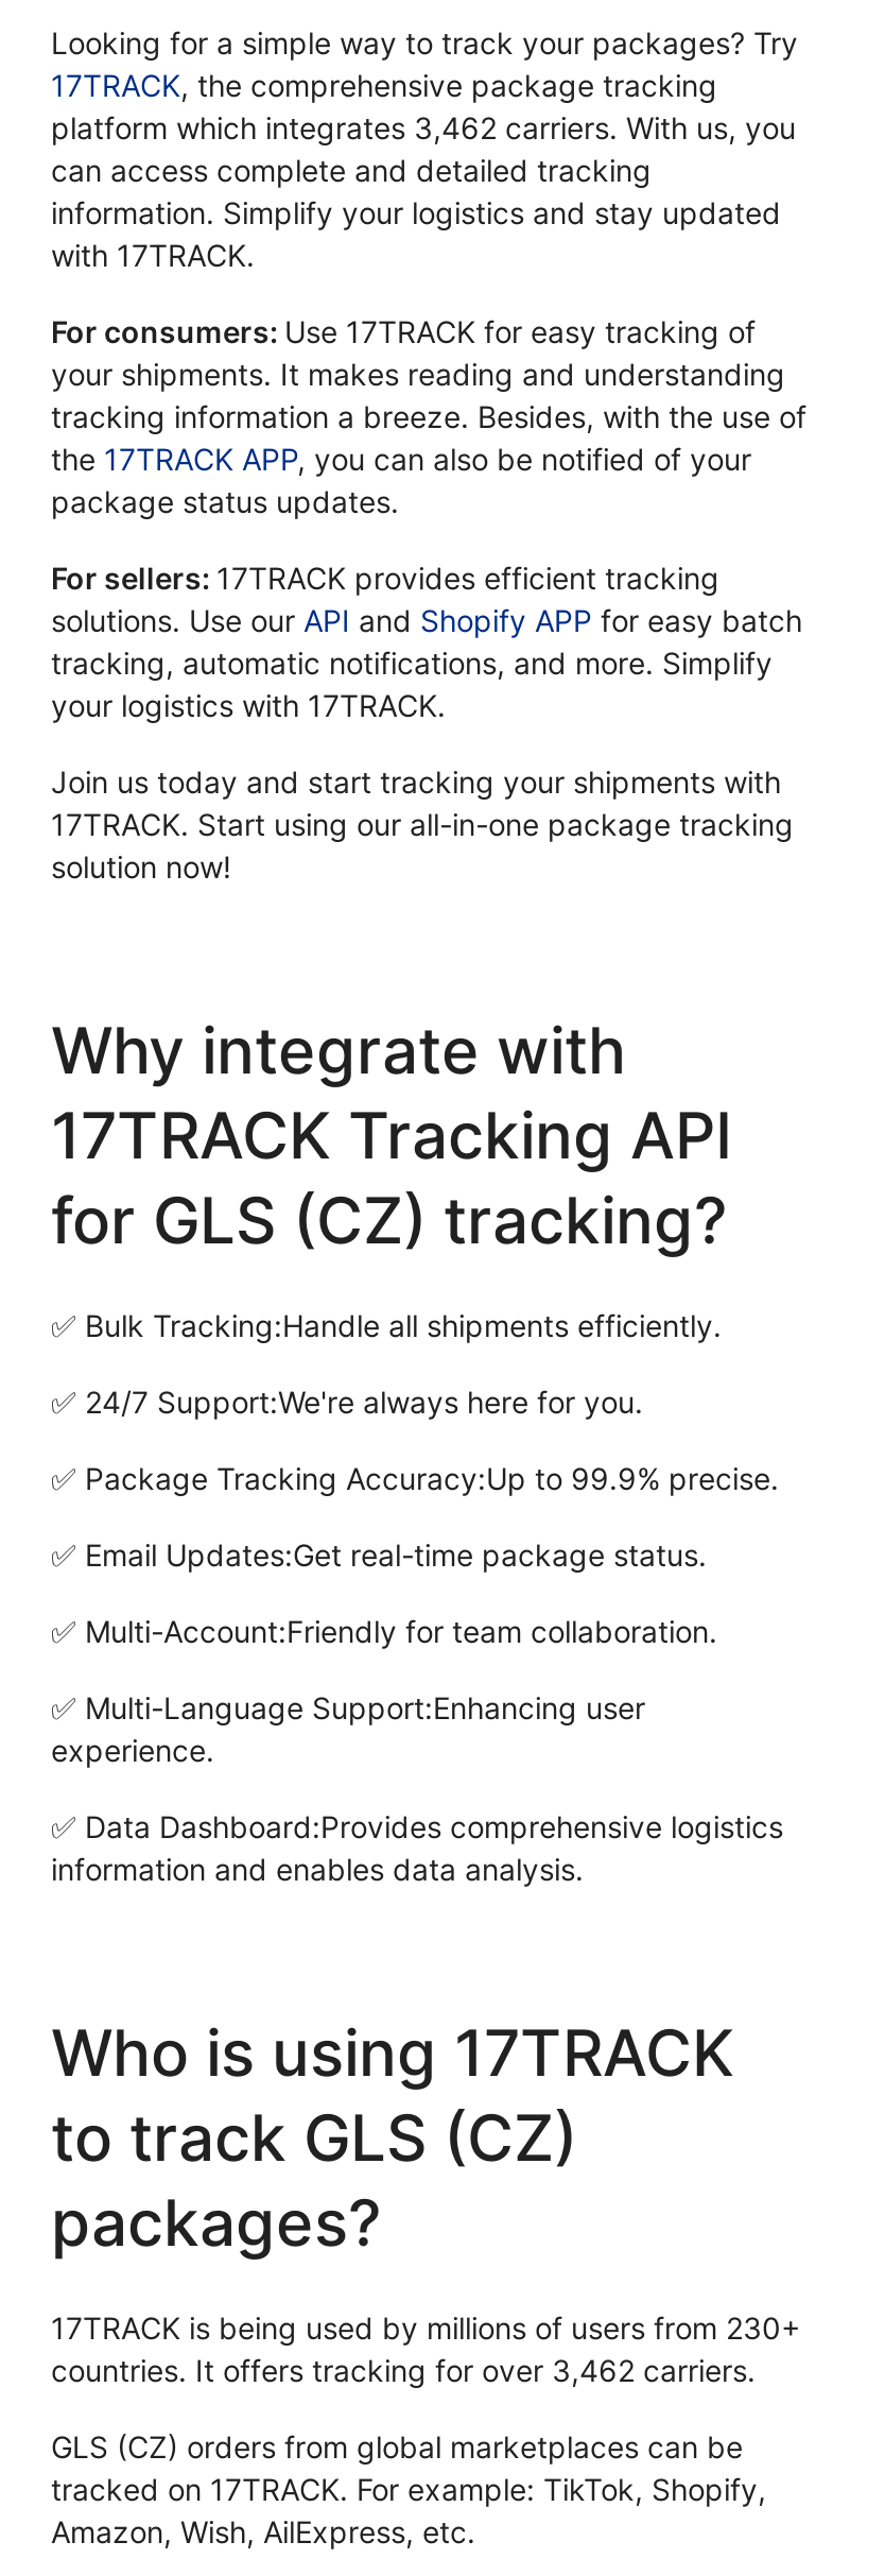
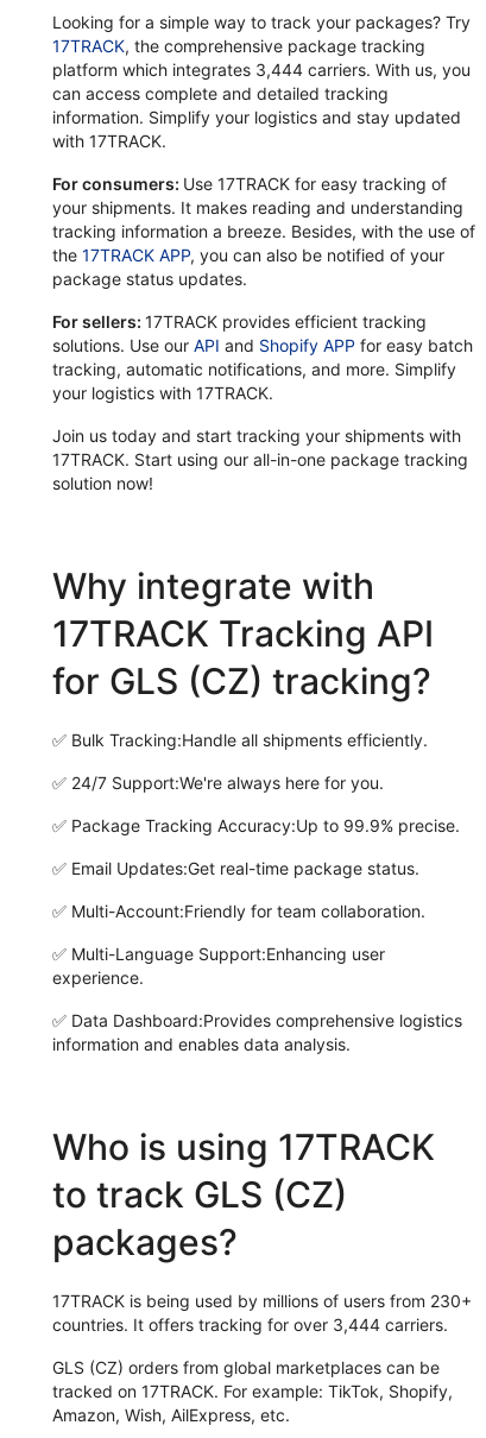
[51,110,796,146] platform which integrates 3,462 carriers. With us, you -> [52,60,471,80] platform which integrates 3,444 carriers. With us, you
[51,2353,756,2389] countries. It offers tracking for over 3,462 carriers. -> [52,1315,448,1335] countries. It offers tracking for over 3,444 carriers.

